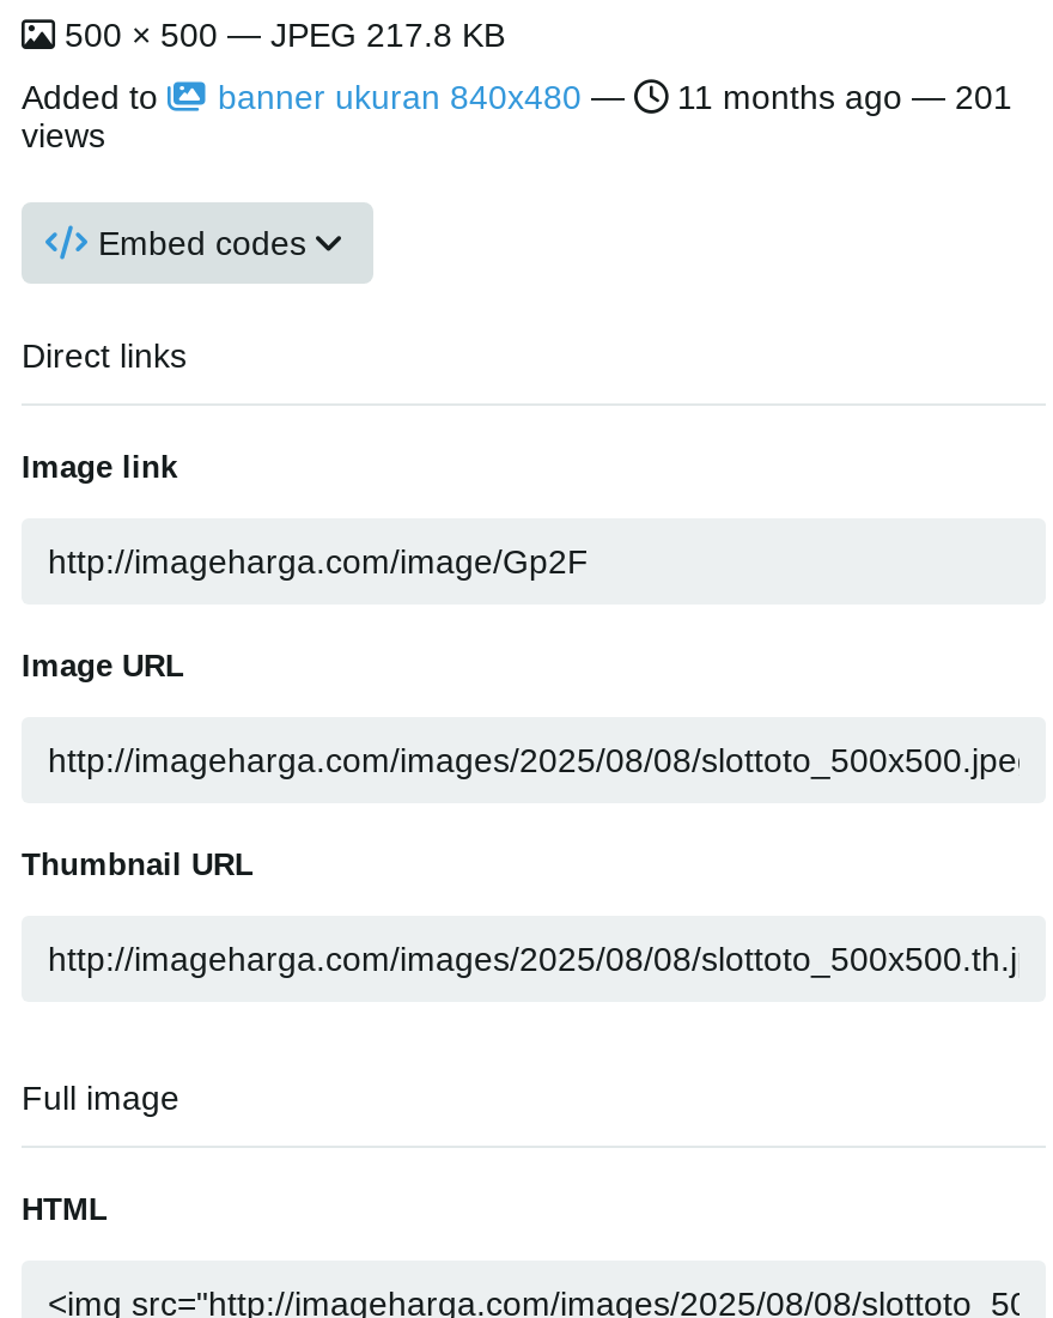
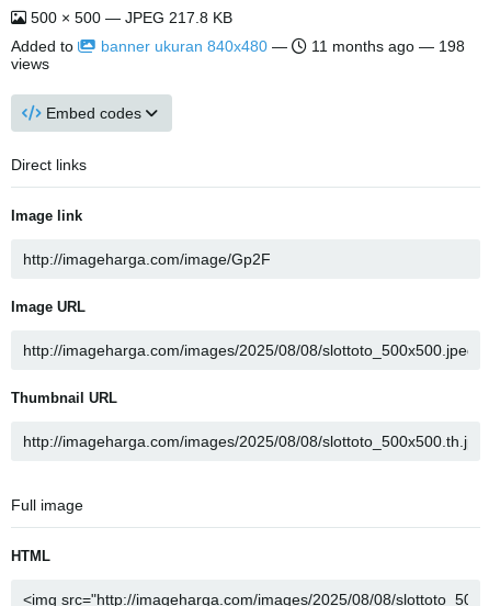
[22,78,1012,116] Added to banner ukuran 840x480 — 11 months ago — 201 -> [11,37,465,55] Added to banner ukuran 840x480 — 11 months ago — 198

